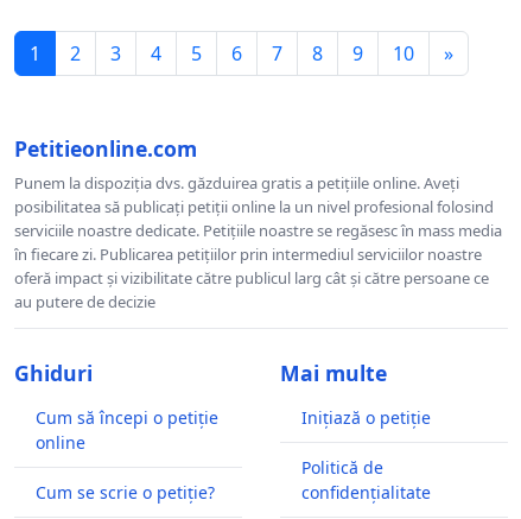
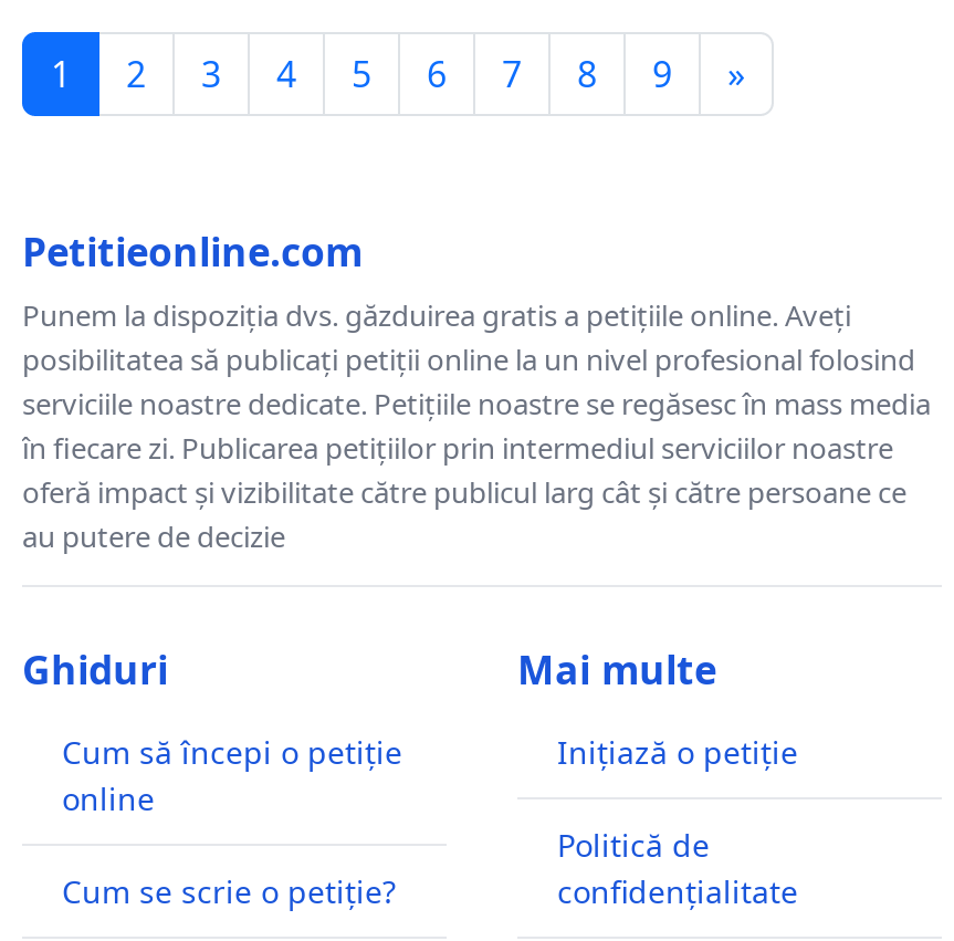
[393,40,414,66] 10 -> none

